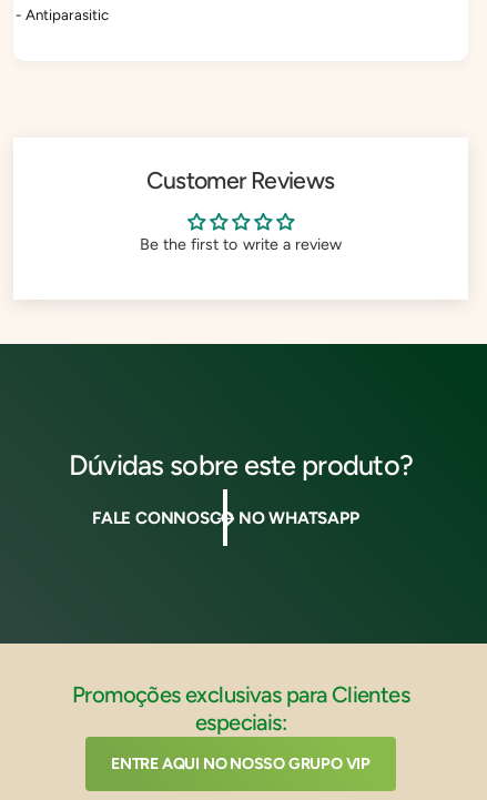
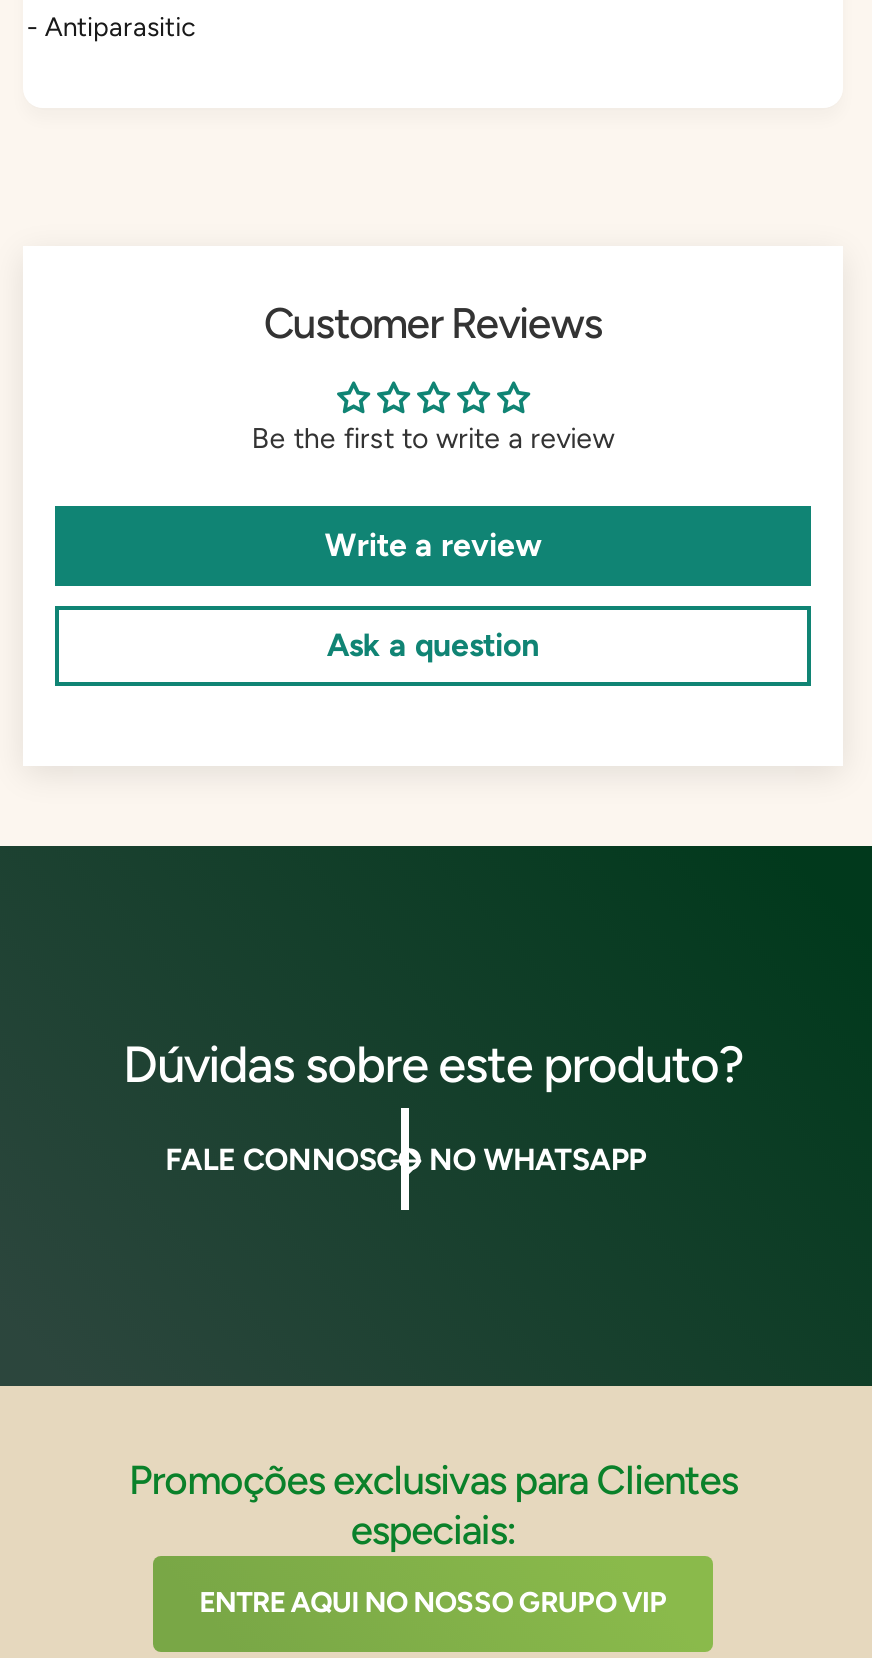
none -> [325,526,541,664] Write a review | Ask a question

